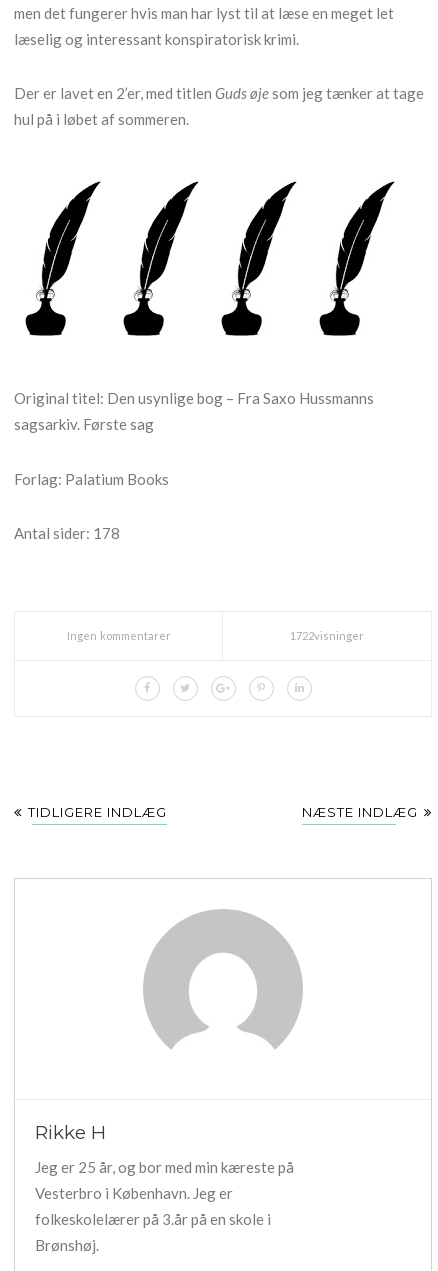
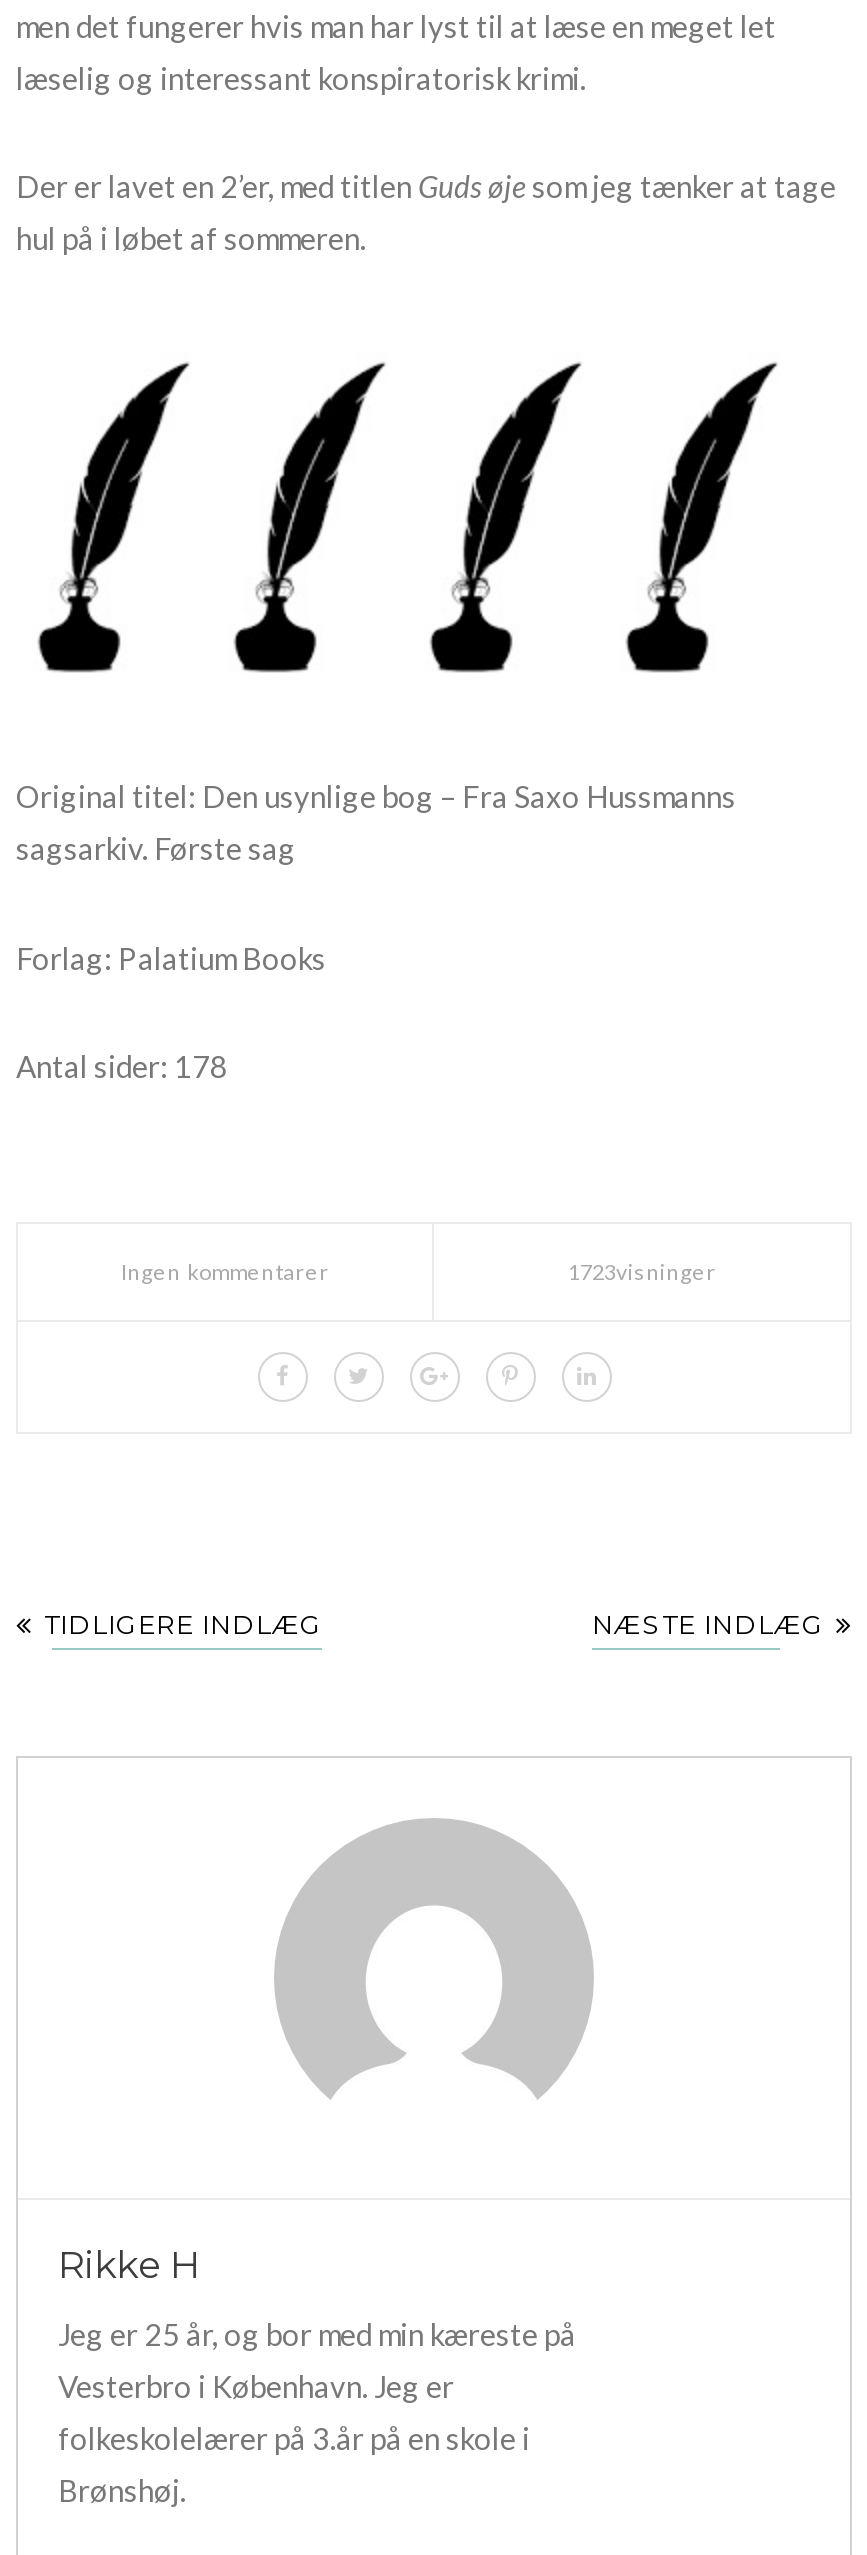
[290,629,364,642] 1722visninger -> [568,1258,716,1284] 1723visninger

